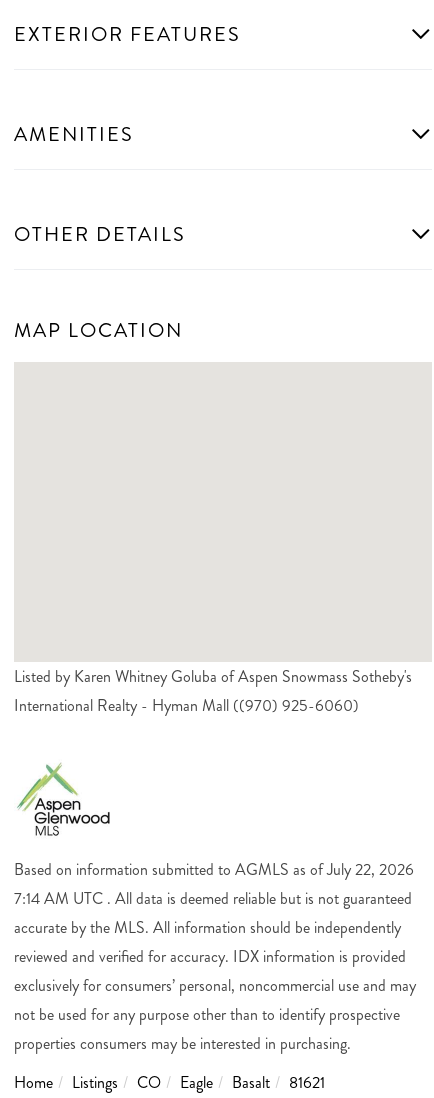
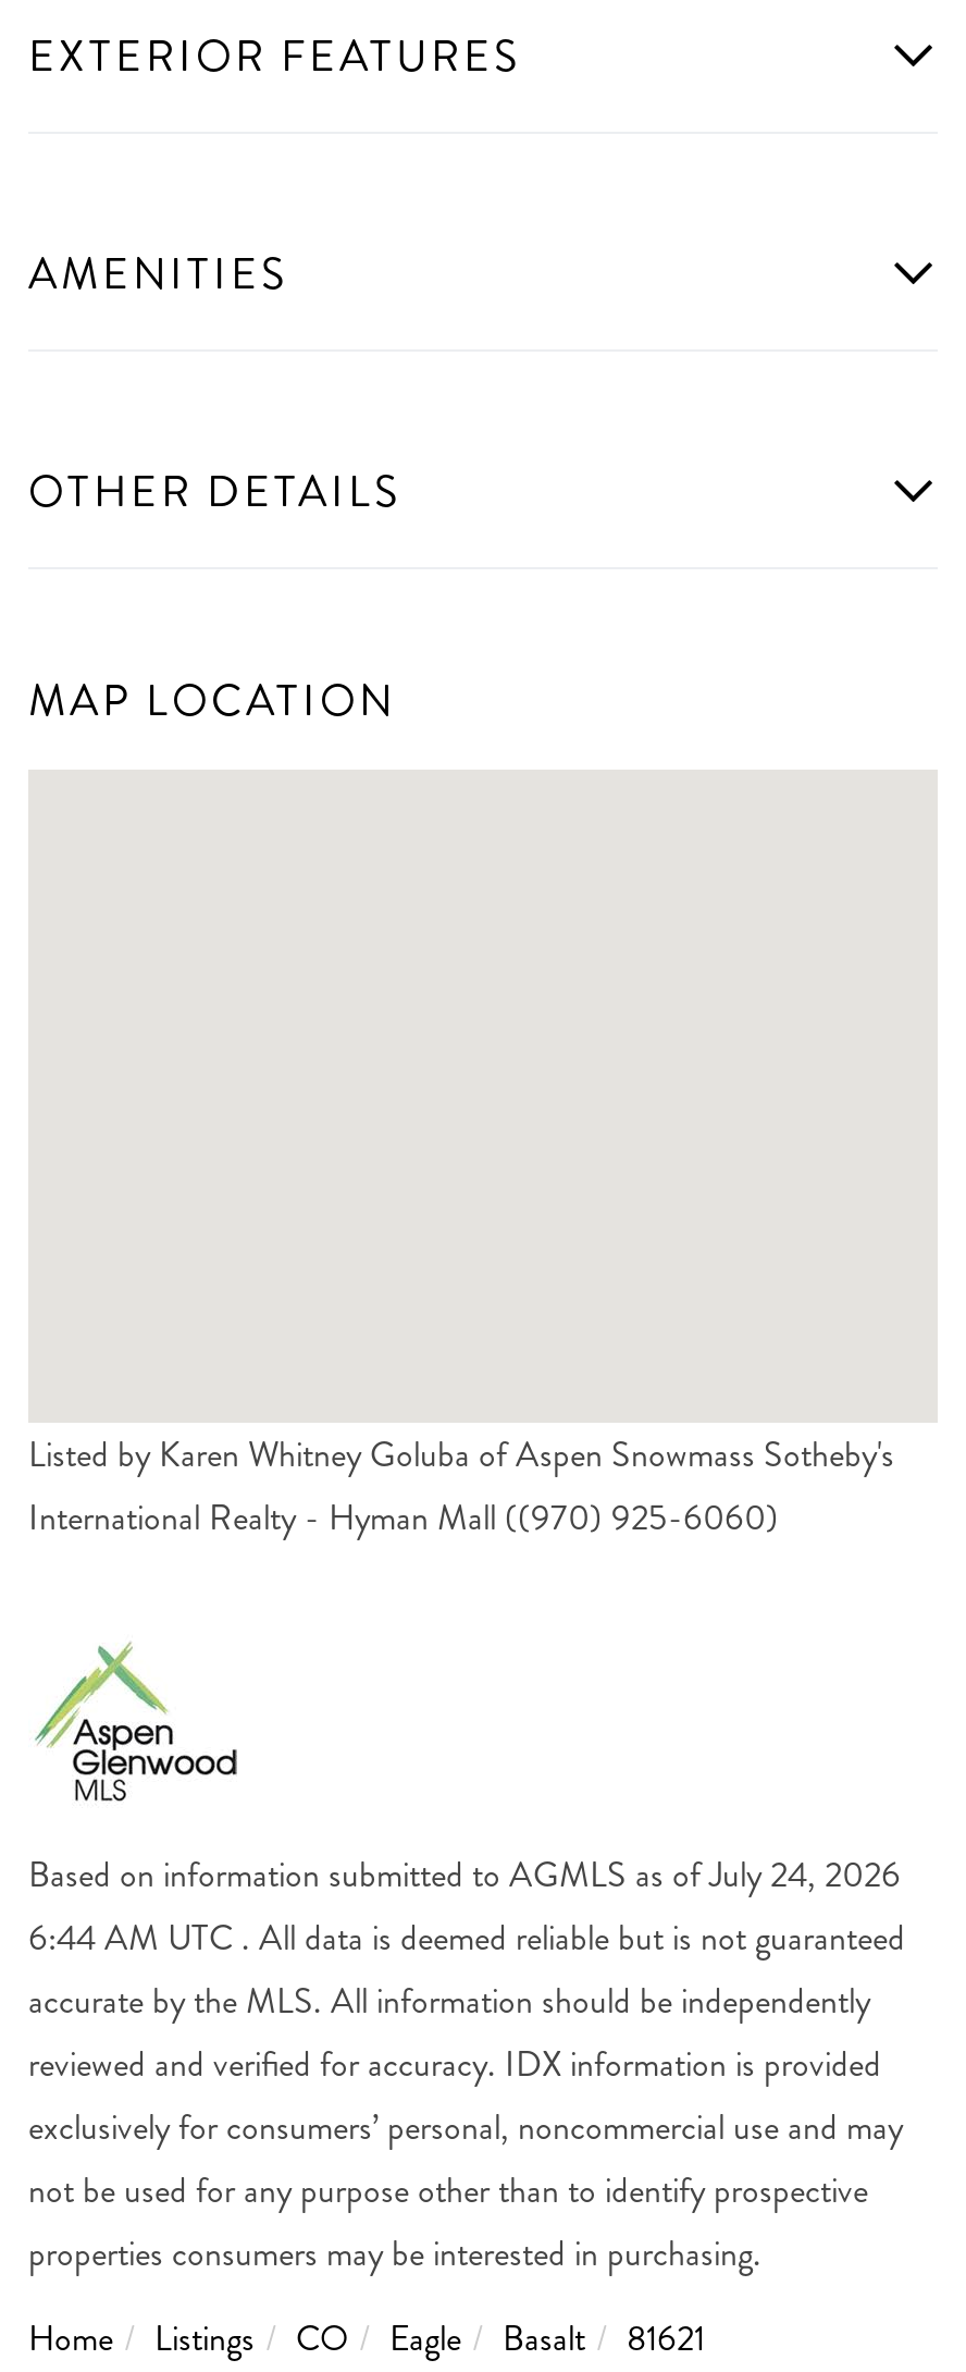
[14,858,414,881] Based on information submitted to AGMLS as of July 22, 2026 -> [28,1849,901,1899] Based on information submitted to AGMLS as of July 24, 2026
[14,887,412,910] 7:14 AM UTC . All data is deemed reliable but is not guaranteed -> [28,1912,905,1962] 6:44 AM UTC . All data is deemed reliable but is not guaranteed

